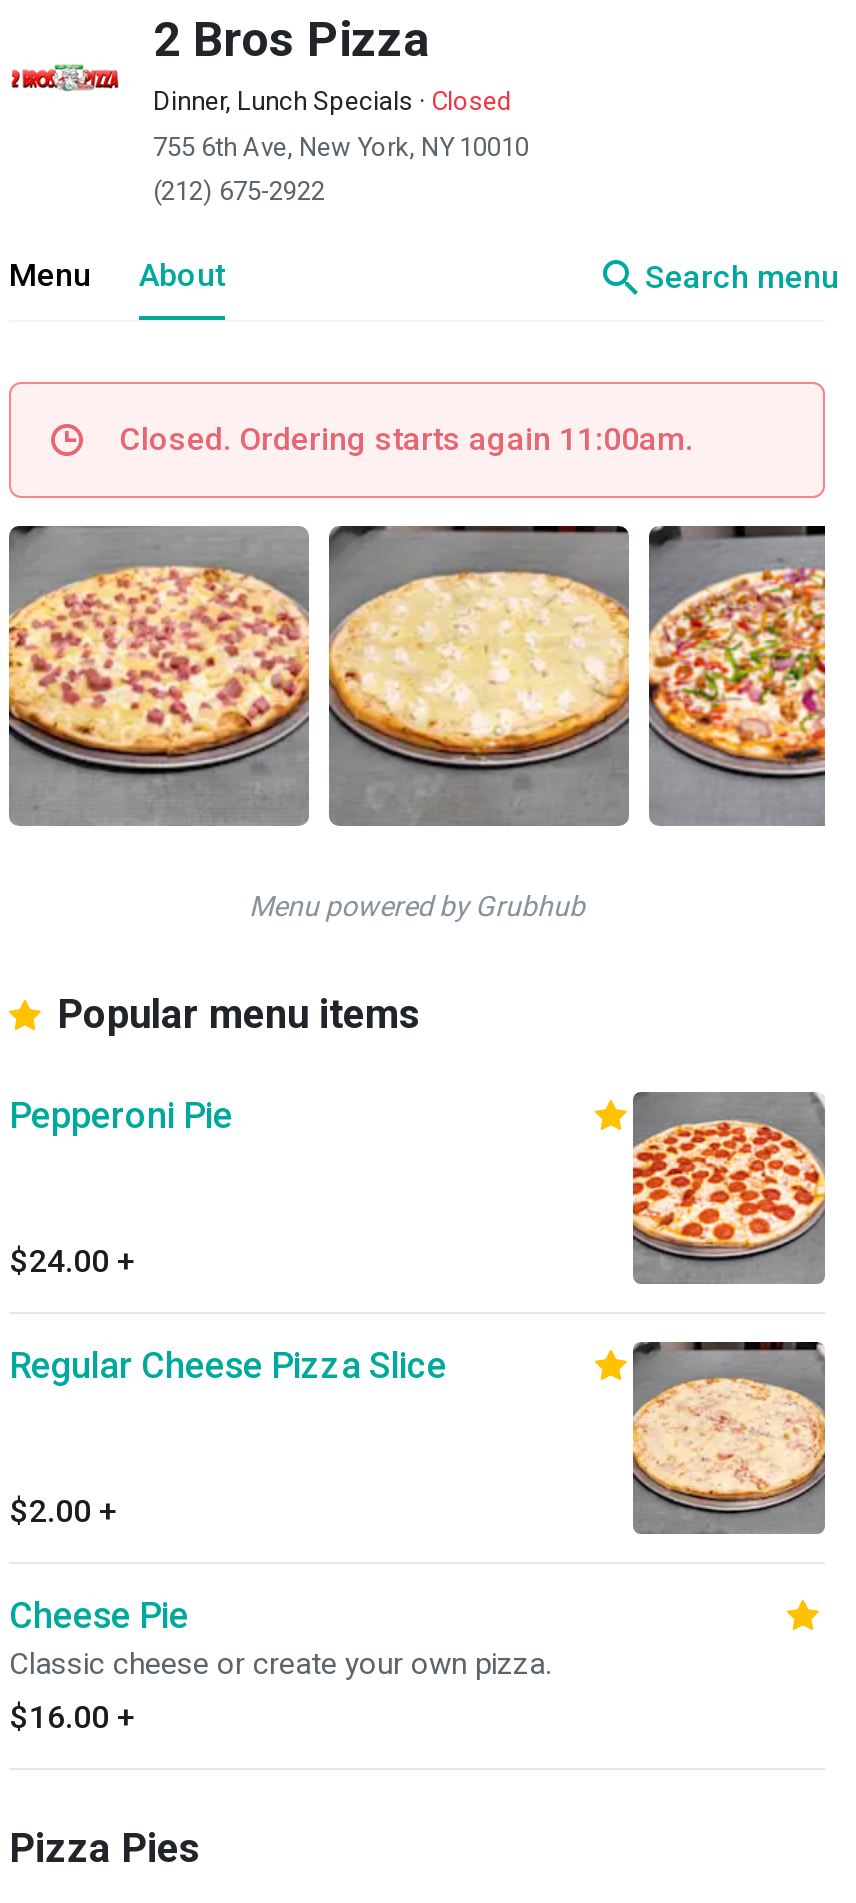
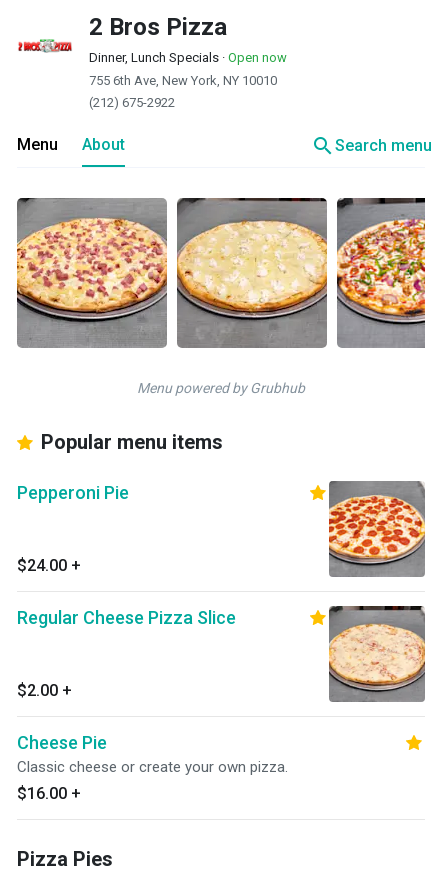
[153,86,513,116] Dinner, Lunch Specials · Closed -> [89,50,287,65] Dinner, Lunch Specials · Open now
[119,420,693,458] Closed. Ordering starts again 11:00am. -> none

